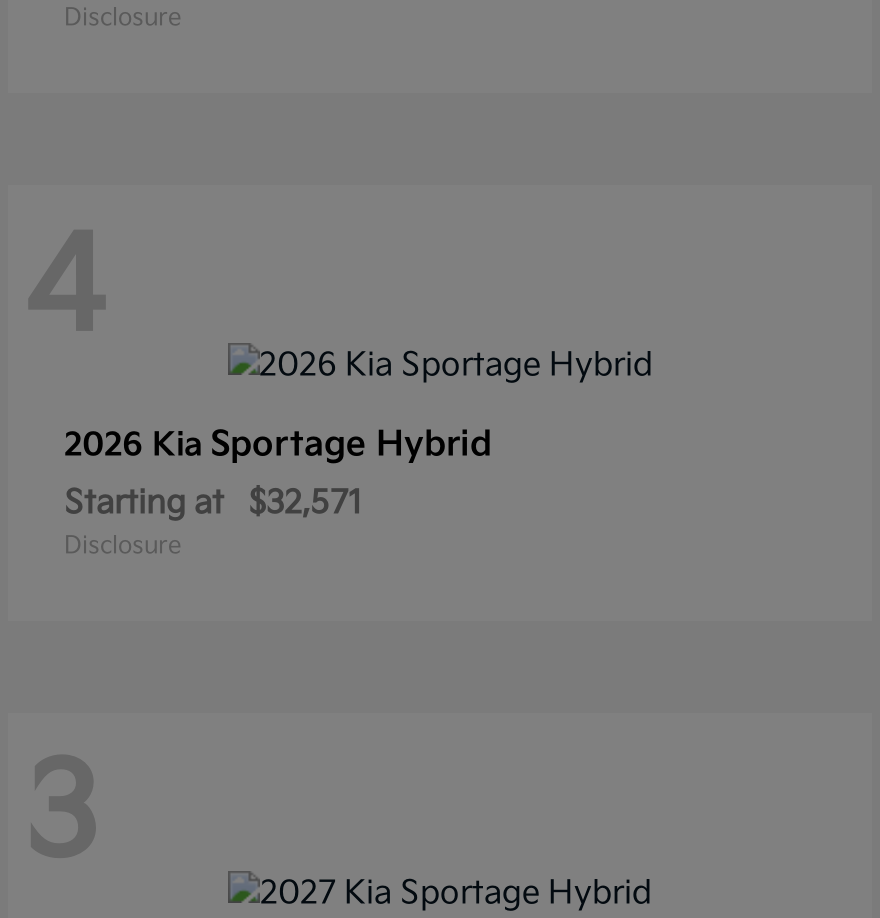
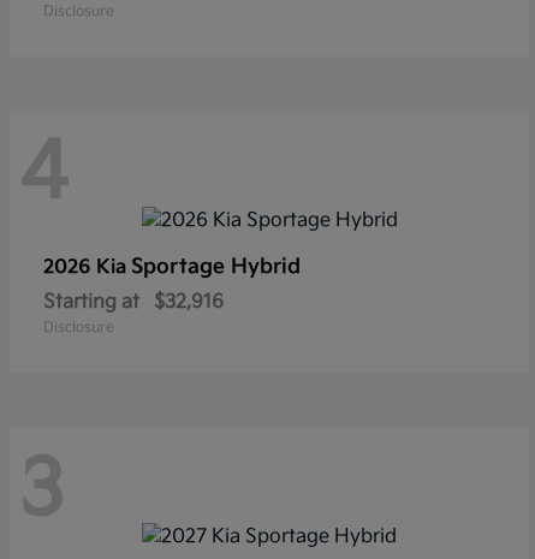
[64,484,362,522] Starting at $32,571 -> [43,291,224,314] Starting at $32,916

